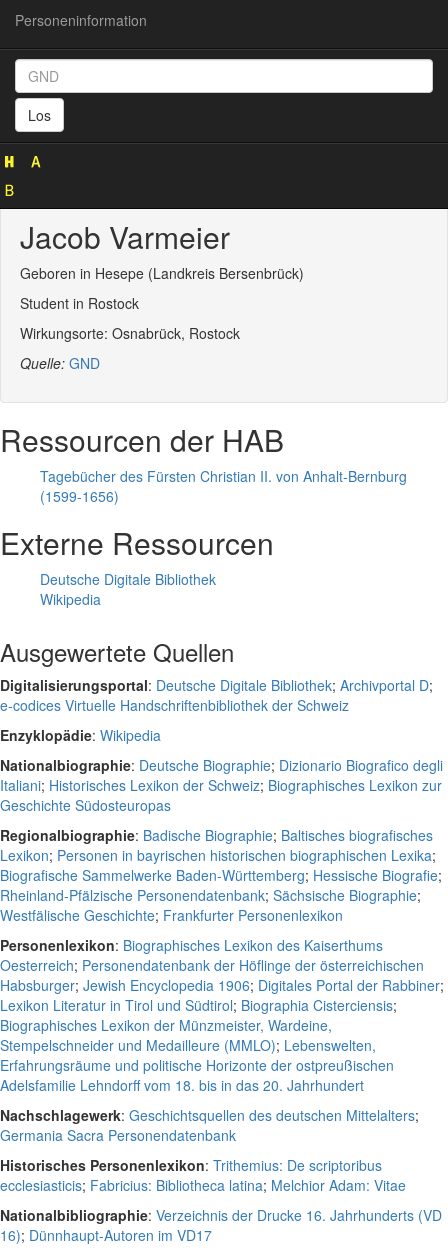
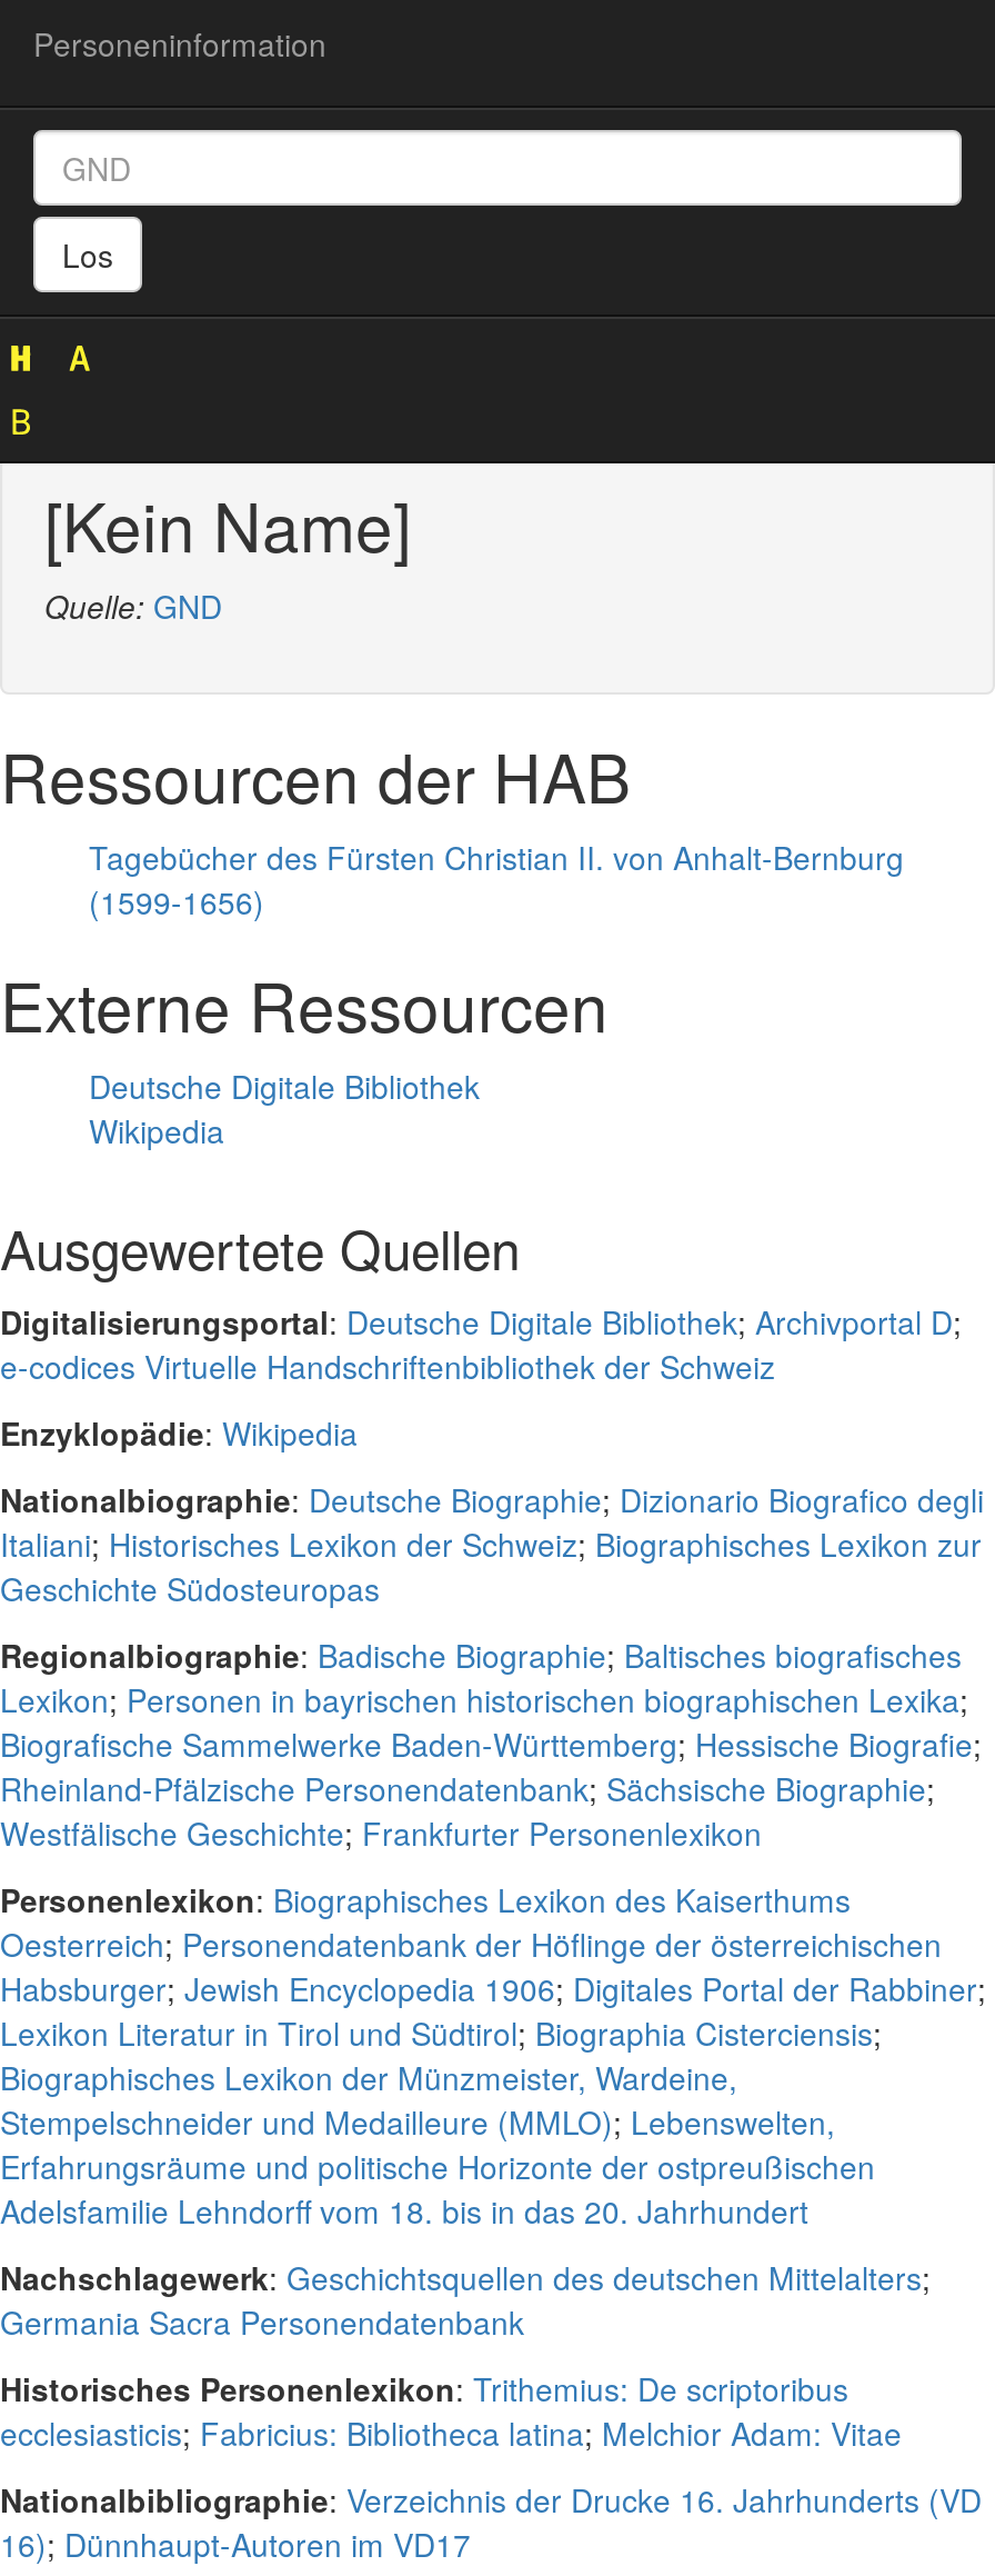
[20,215,304,343] Jacob Varmeier | Geboren in Hesepe (Landkreis Bersenbrück) | Student in Rostock | Wirkungsorte: Osnabrück, Rostock -> [44,477,411,572] [Kein Name]

